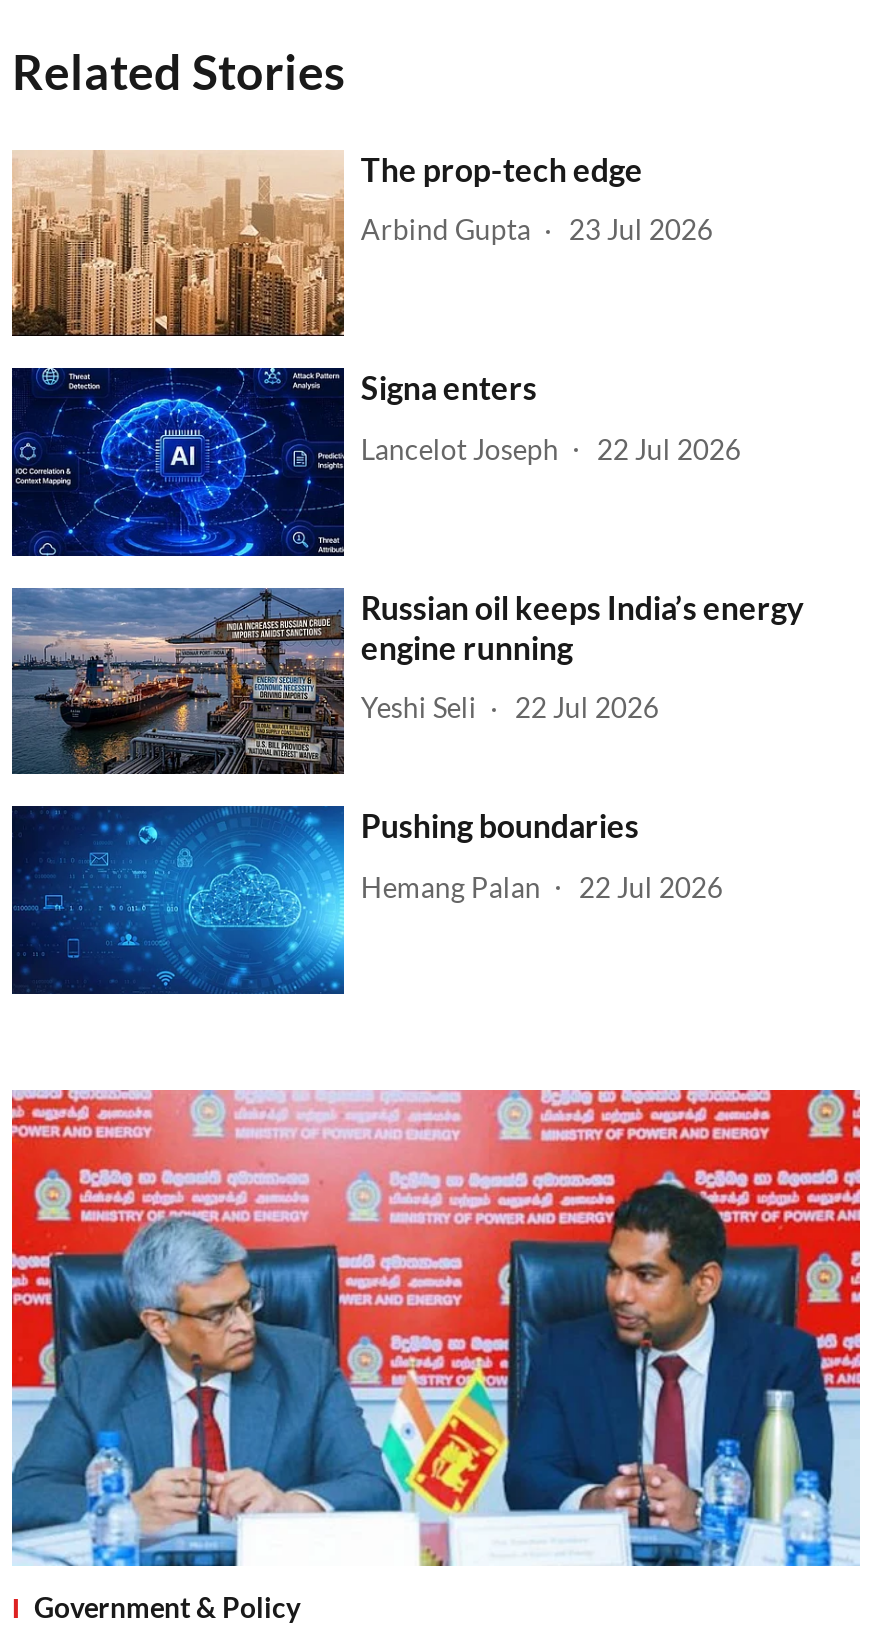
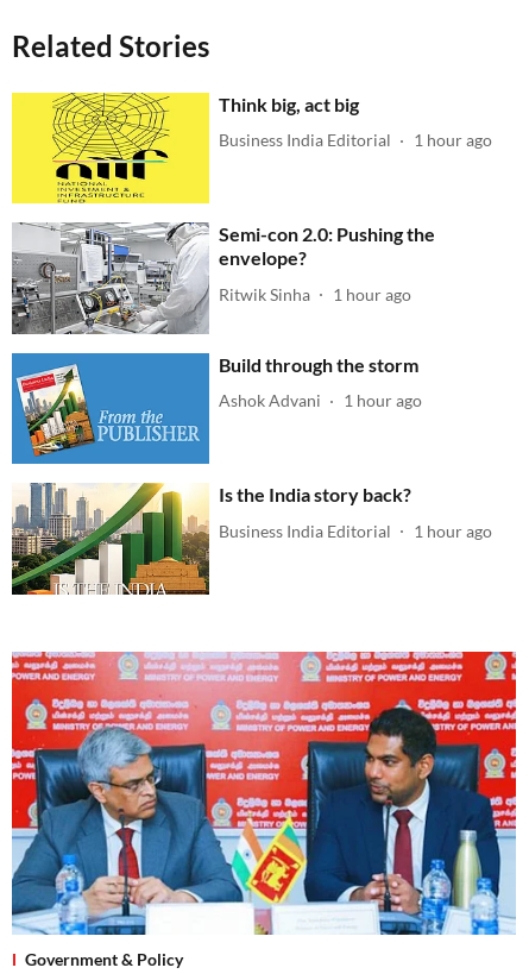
[10,149,643,338] [image] | The prop-tech edge -> [11,92,359,205] [image] | Think big, act big
[361,212,713,246] Arbind Gupta | 23 Jul 2026 -> [219,130,493,150] Business India Editorial | 1 hour ago
[10,366,537,558] [image] | Signa enters -> [11,221,436,335] [image] | Semi-con 2.0: Pushing the | envelope?
[361,431,741,465] Lancelot Joseph | 22 Jul 2026 -> [219,284,412,304] Ritwik Sinha | 1 hour ago
[10,587,805,776] [image] | Russian oil keeps India’s energy | engine running -> [11,353,419,465] [image] | Build through the storm
[361,690,659,724] Yeshi Seli | 22 Jul 2026 -> [219,390,422,411] Ashok Advani | 1 hour ago
[10,804,639,996] [image] | Pushing boundaries -> [11,482,412,596] [image] | Is the India story back?
[361,870,723,904] Hemang Palan | 22 Jul 2026 -> [219,521,493,541] Business India Editorial | 1 hour ago

